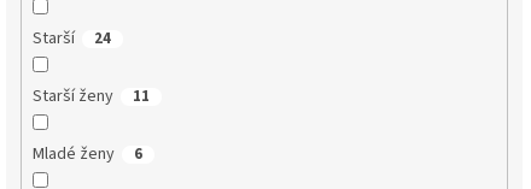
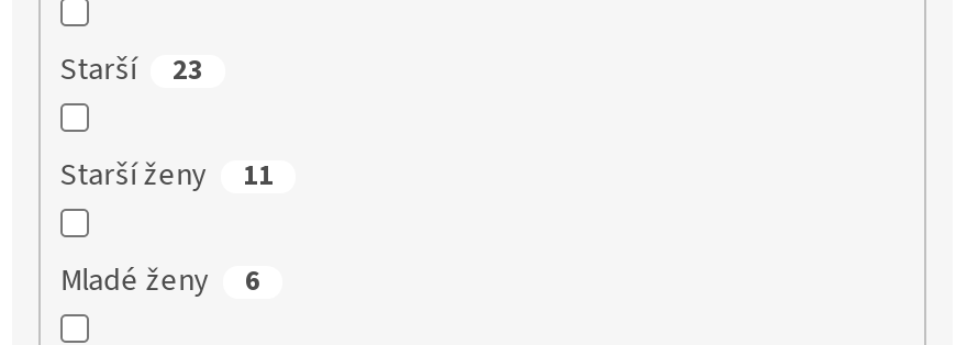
[32,27,111,51] Starší 24 -> [60,49,203,93] Starší 23

